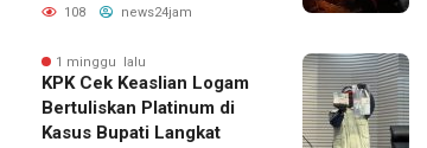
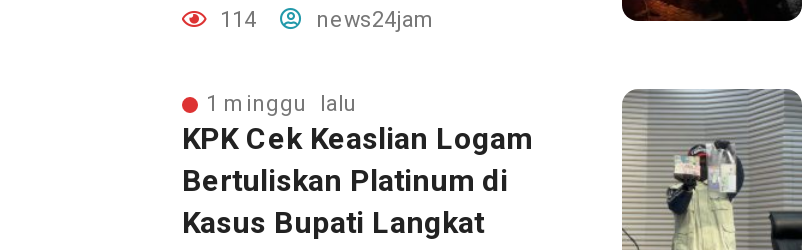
[60,4,85,20] 108 -> [214,7,256,33] 114

